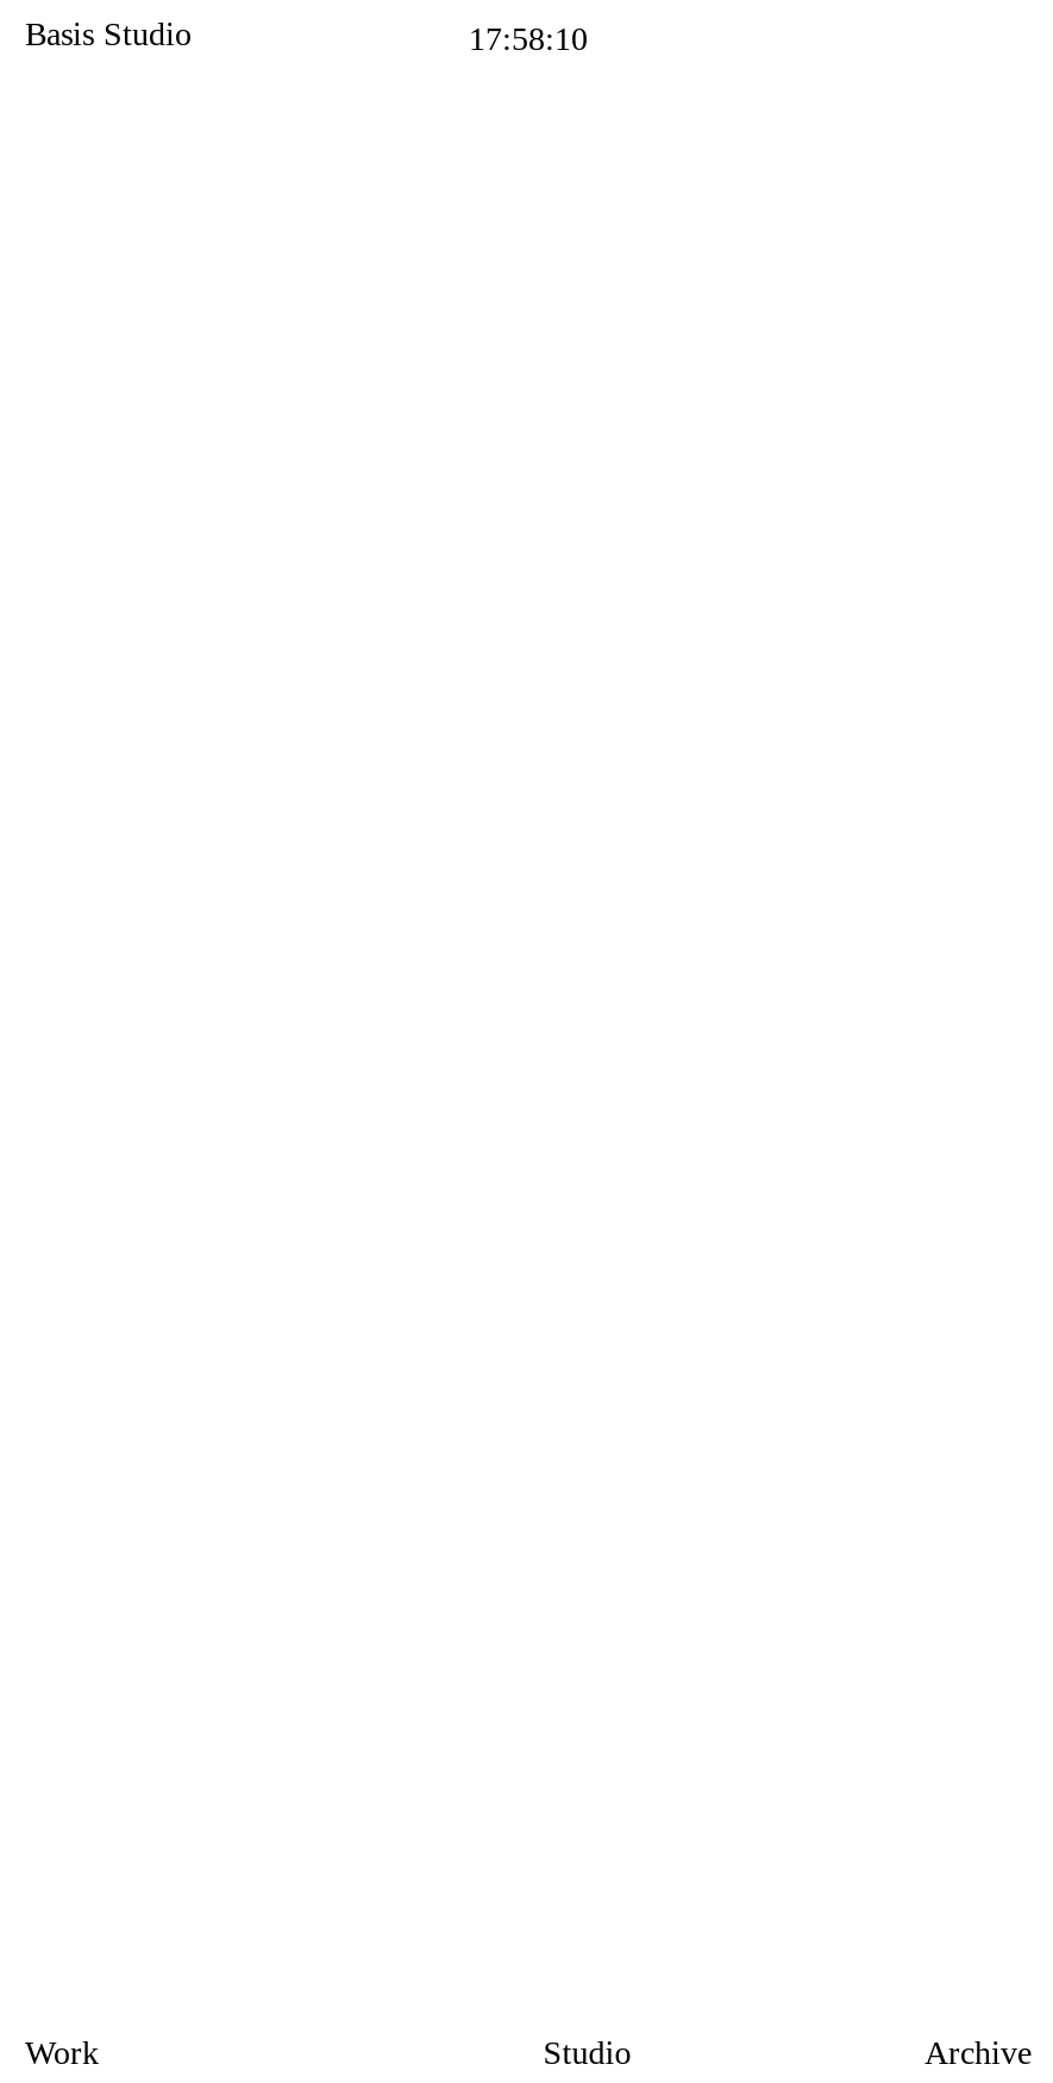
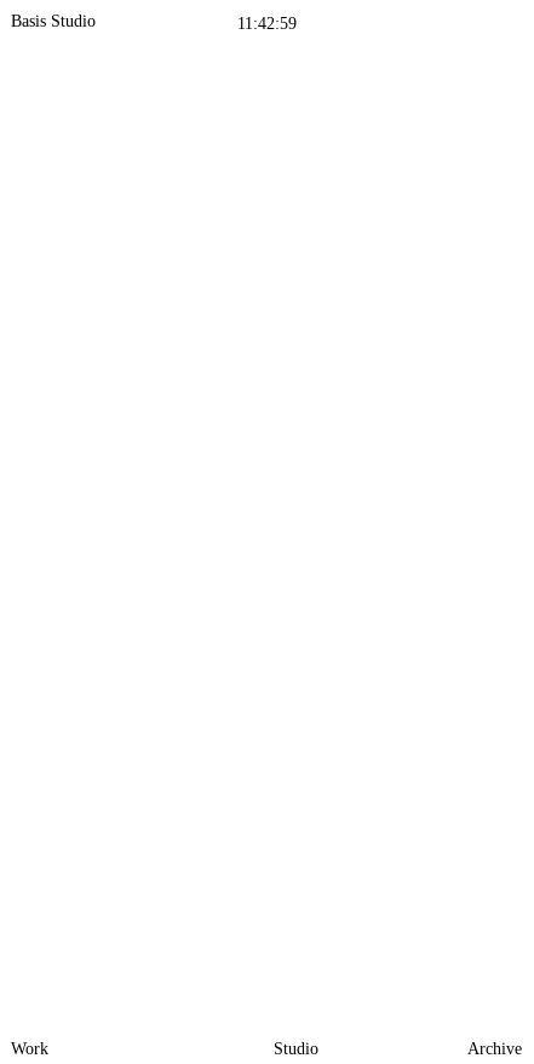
[469,20,588,56] 17:58:10 -> [237,14,296,32] 11:42:59

